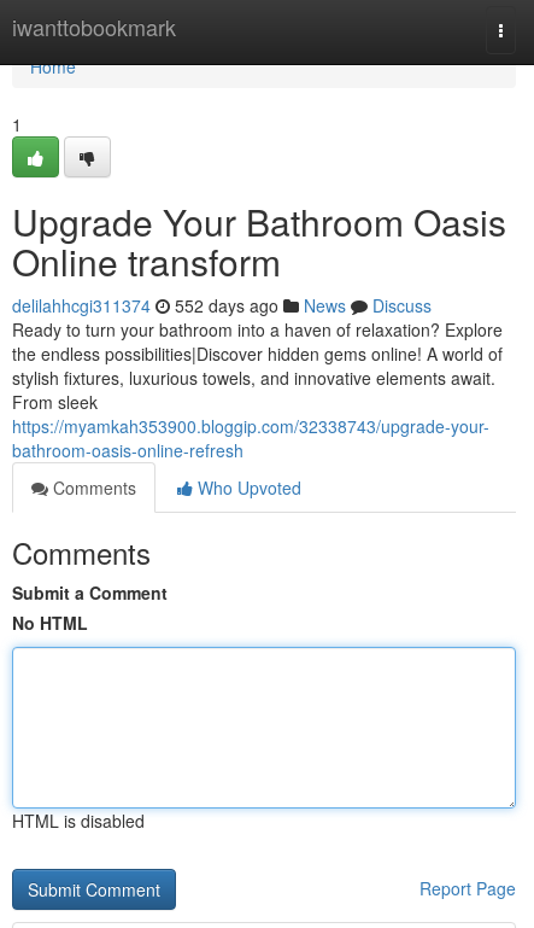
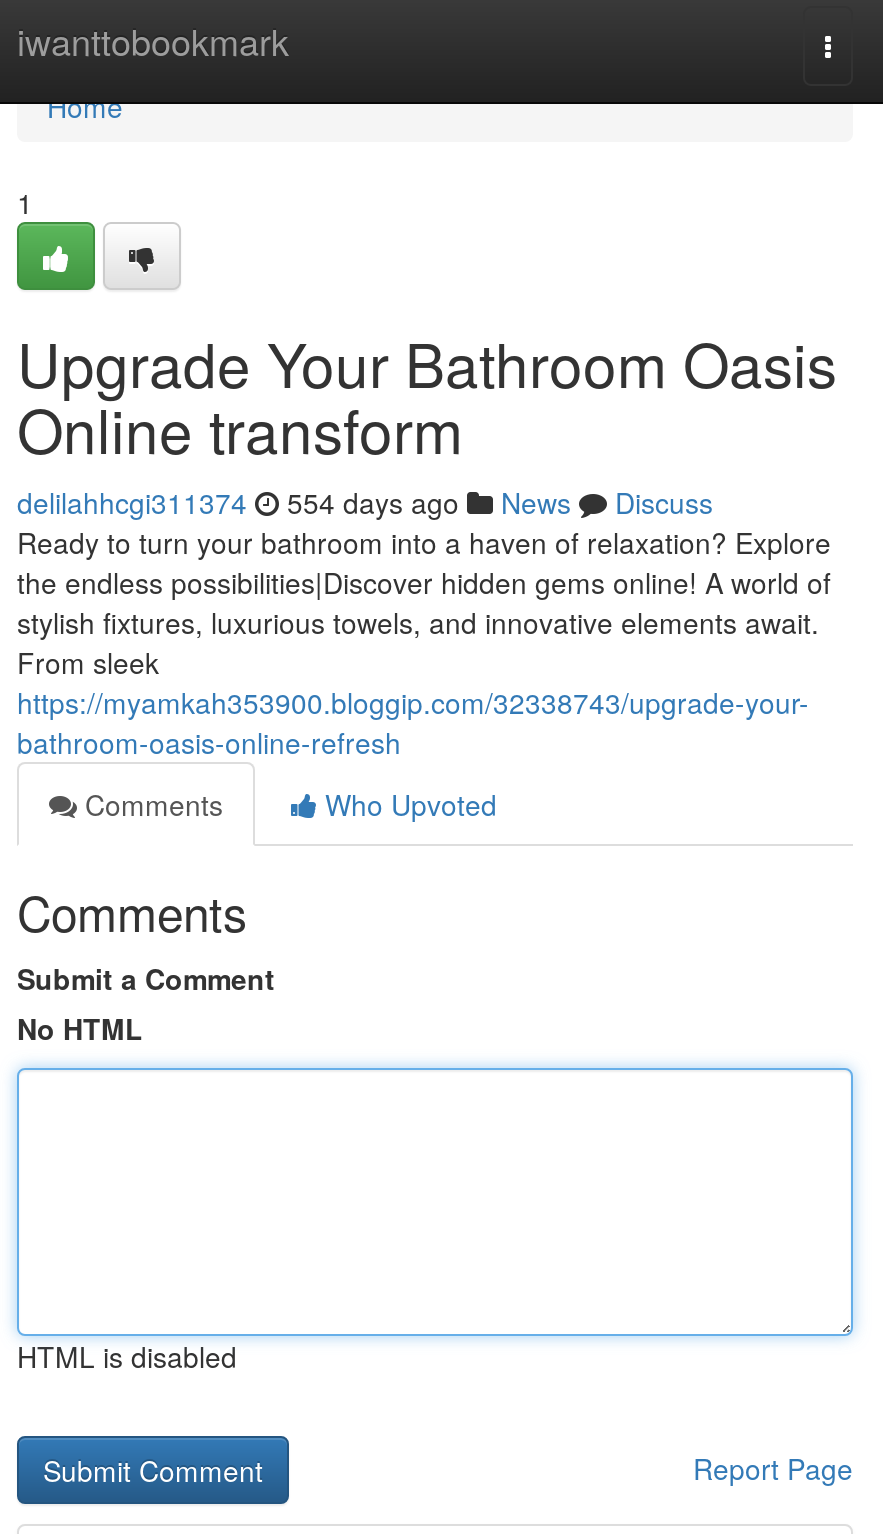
[12,293,432,317] delilahhcgi311374 552 days ago News Discuss -> [17,482,713,522] delilahhcgi311374 554 days ago News Discuss

